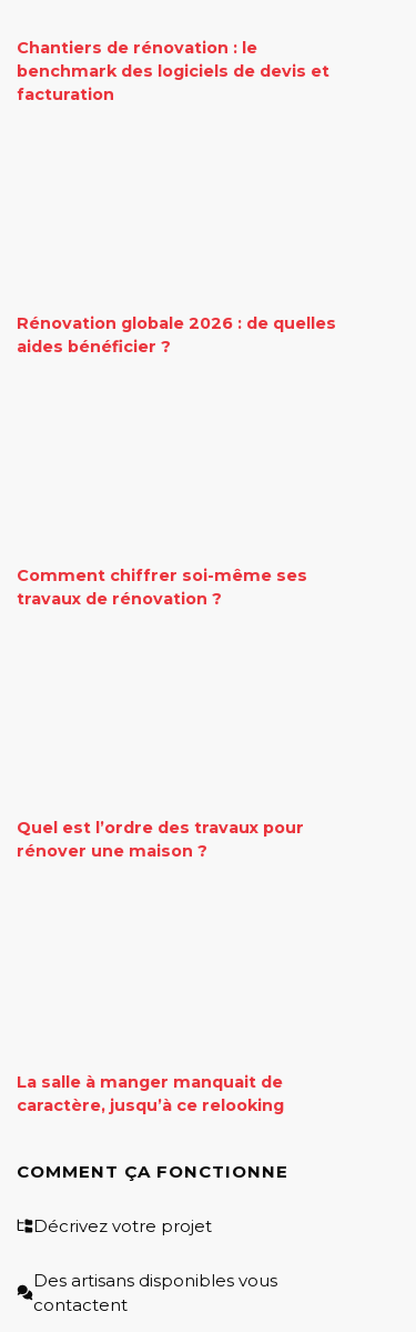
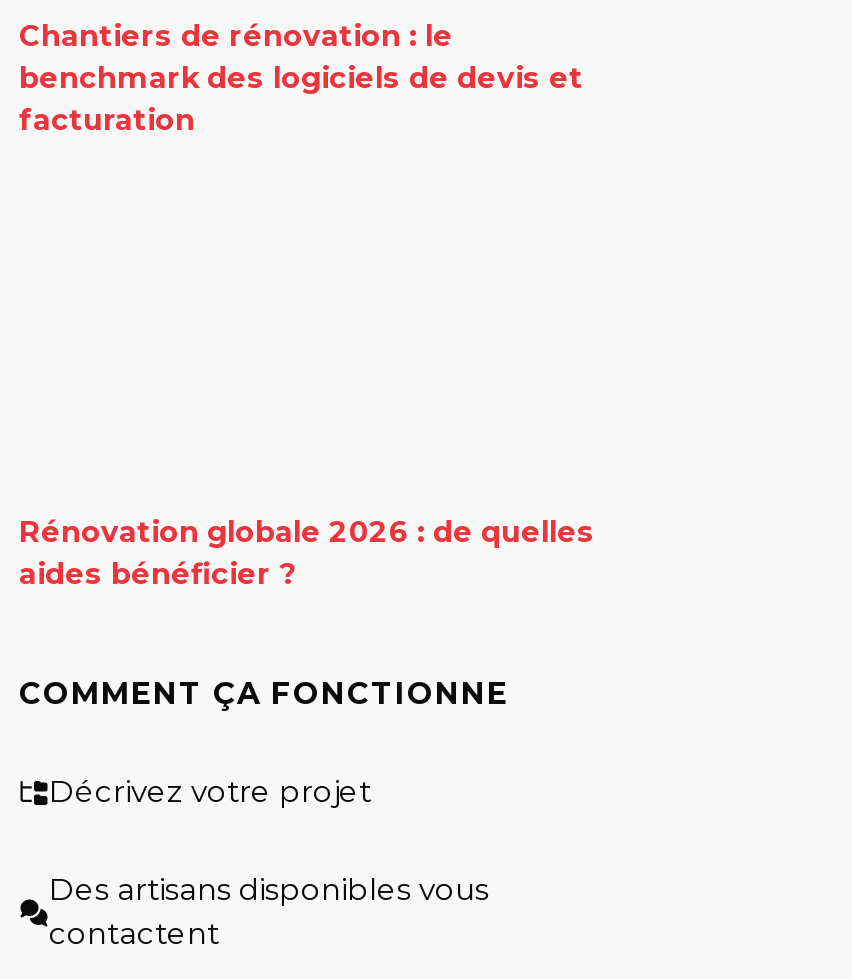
[17,565,307,609] Comment chiffrer soi-même ses | travaux de rénovation ? -> none
[17,818,304,861] Quel est l’ordre des travaux pour | rénover une maison ? -> none
[17,1072,284,1115] La salle à manger manquait de | caractère, jusqu’à ce relooking -> none

